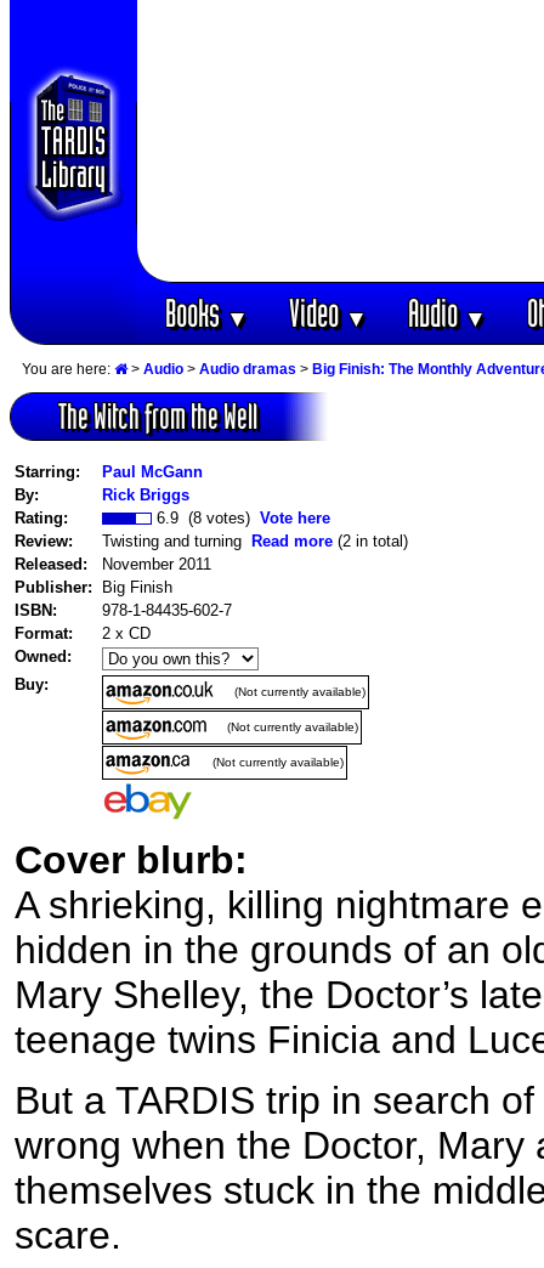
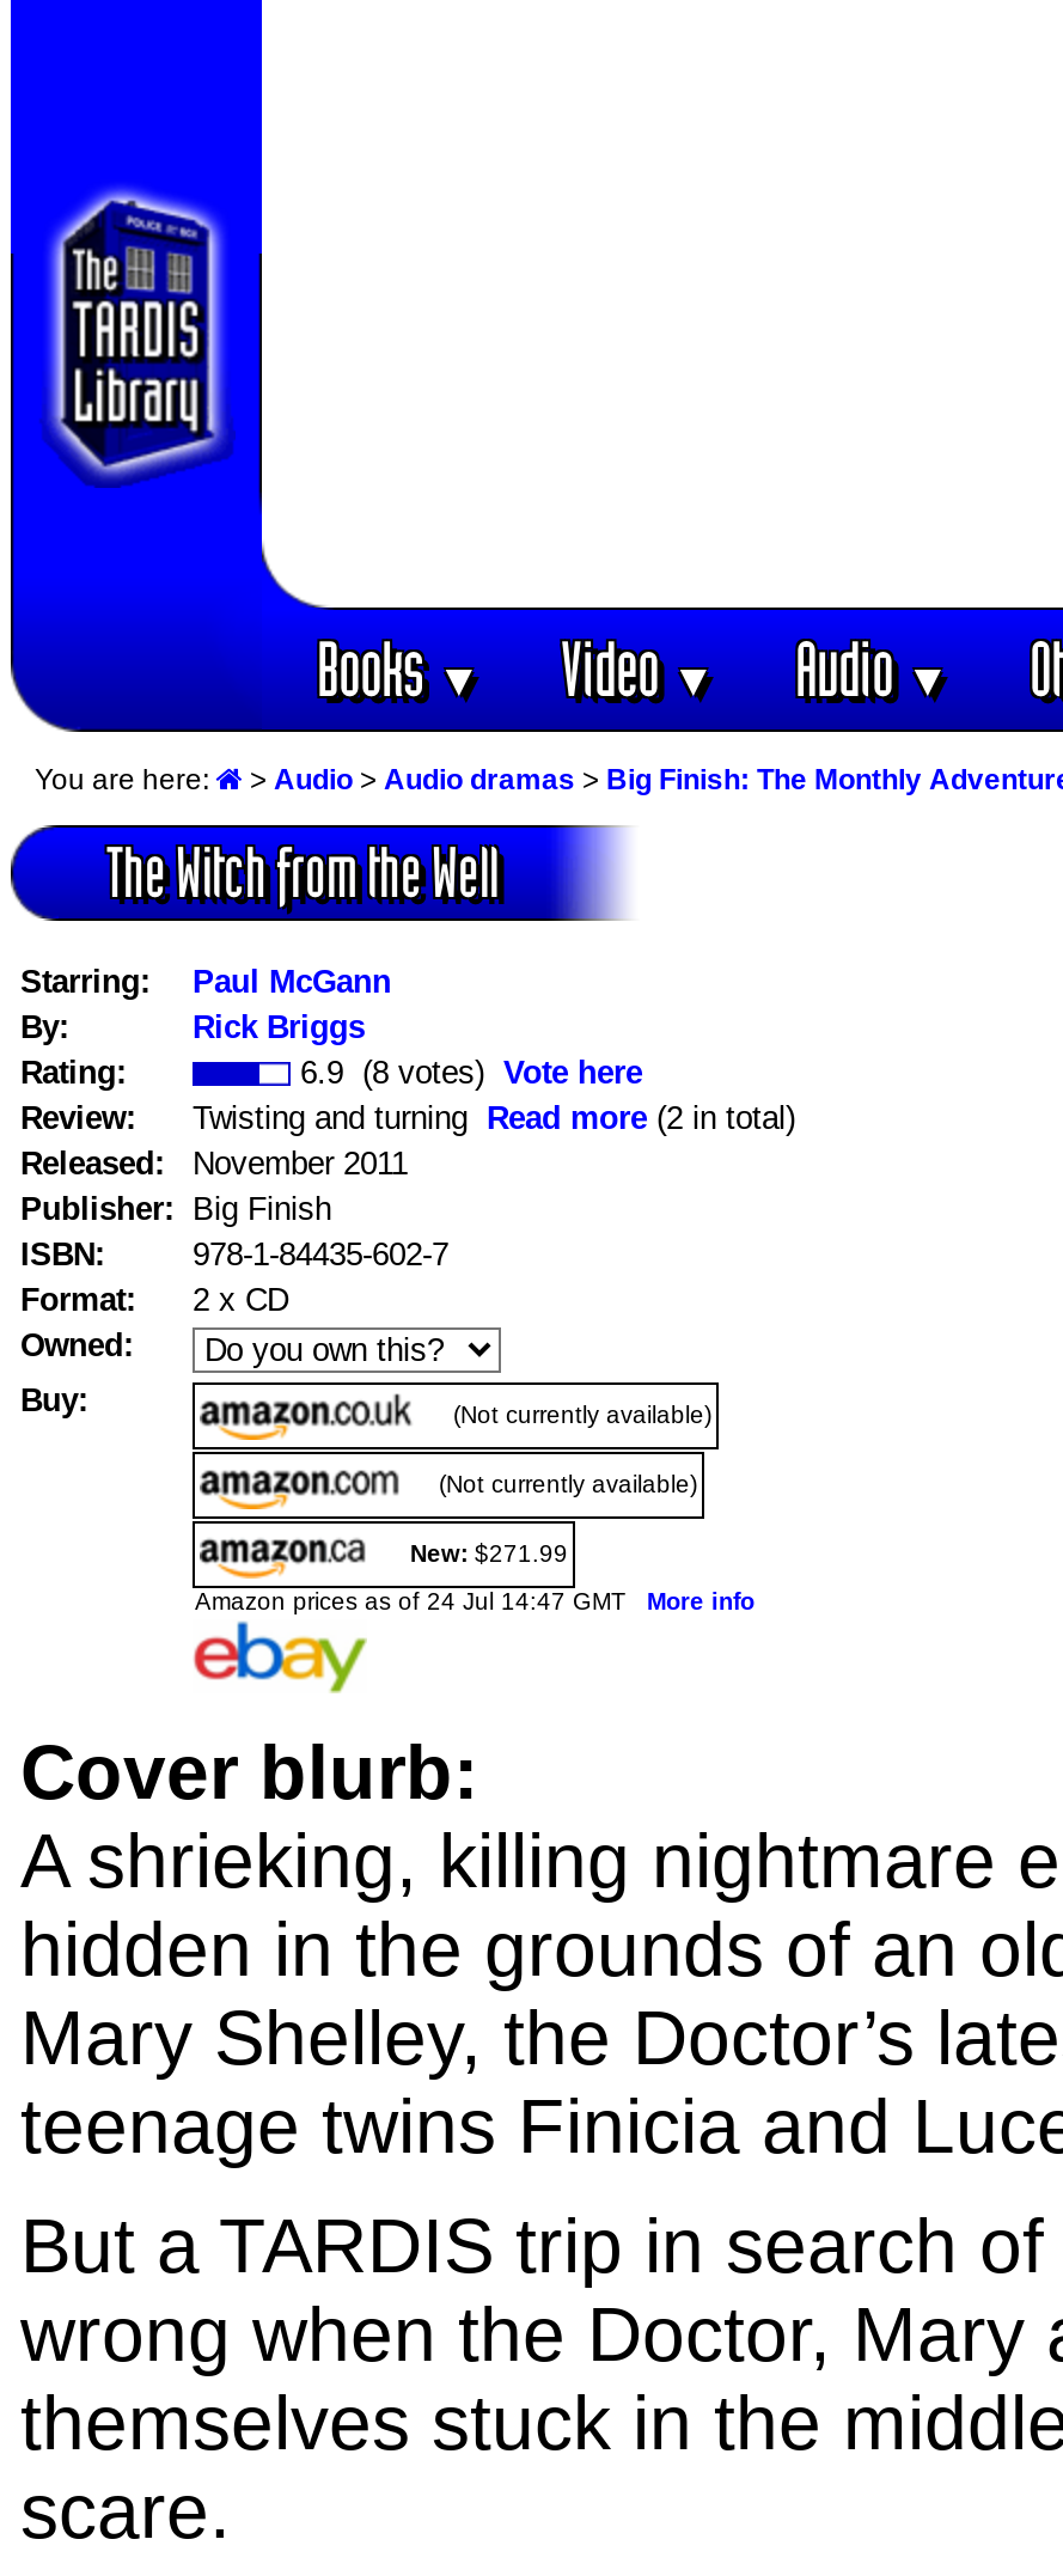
[212,755,344,768] (Not currently available) -> [195,1540,755,1614] New: $271.99 | Amazon prices as of 24 Jul 14:47 GMT More info

